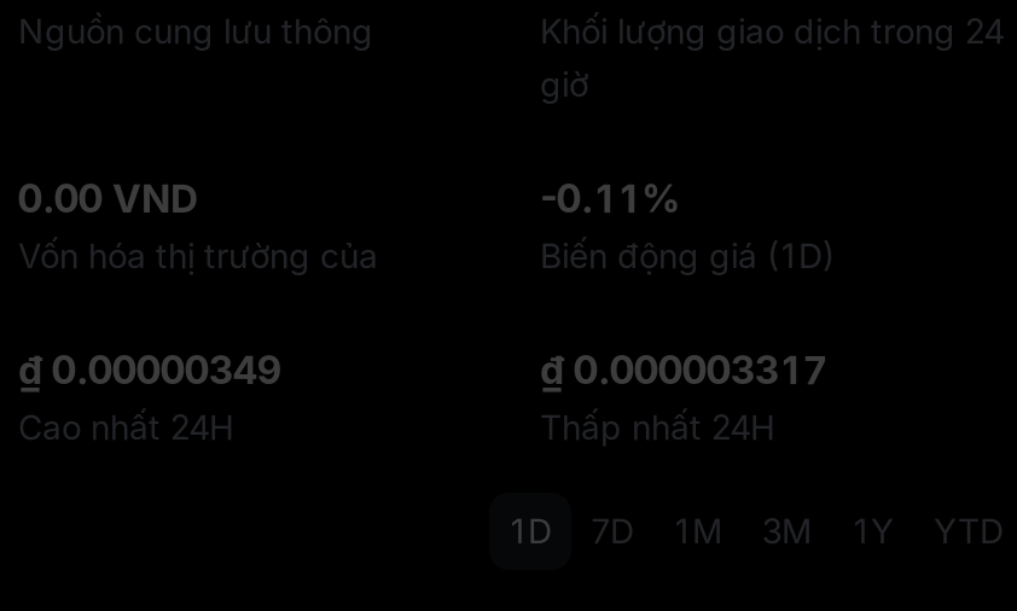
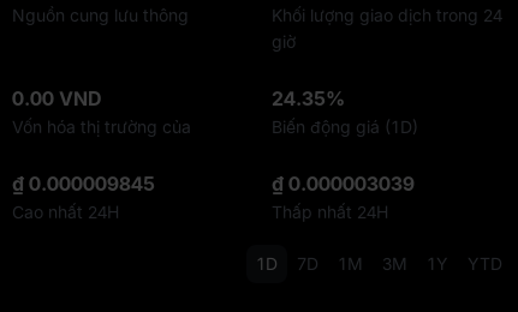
[540,174,680,222] -0.11% -> [272,86,345,110] 24.35%
[18,345,281,394] ₫ 0.00000349 -> [12,172,155,196] ₫ 0.000009845
[540,345,827,394] ₫ 0.000003317 -> [272,172,415,196] ₫ 0.000003039

